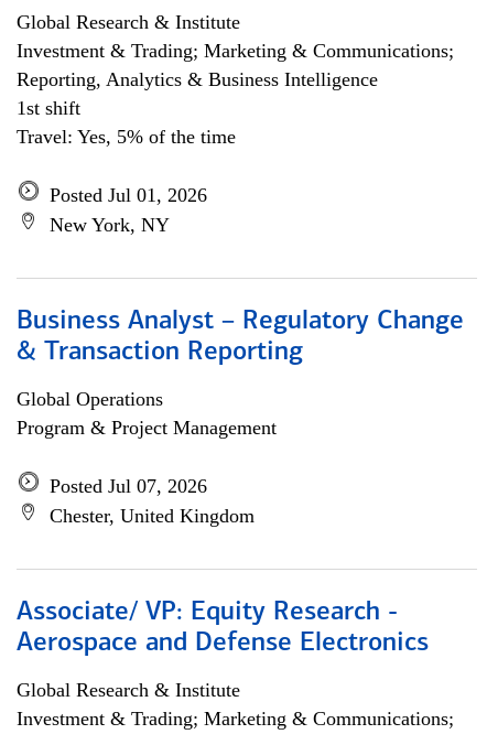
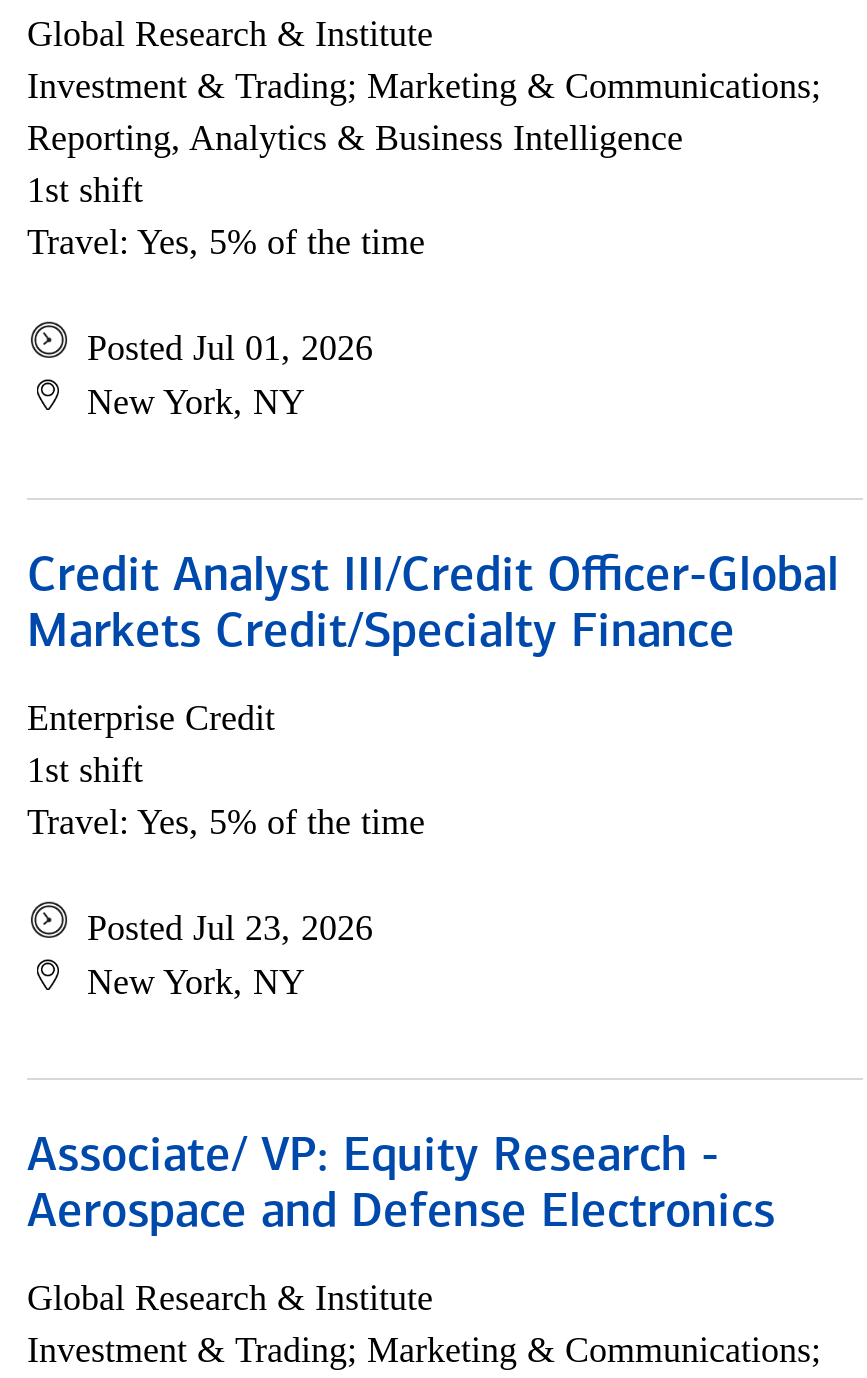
[17,309,464,366] Business Analyst – Regulatory Change | & Transaction Reporting -> [27,554,839,658] Credit Analyst III/Credit Officer-Global | Markets Credit/Specialty Finance
[17,388,277,439] Global Operations | Program & Project Management -> [27,698,425,842] Enterprise Credit | 1st shift | Travel: Yes, 5% of the time
[50,475,255,527] Posted Jul 07, 2026 | Chester, United Kingdom -> [87,908,373,1002] Posted Jul 23, 2026 | New York, NY

